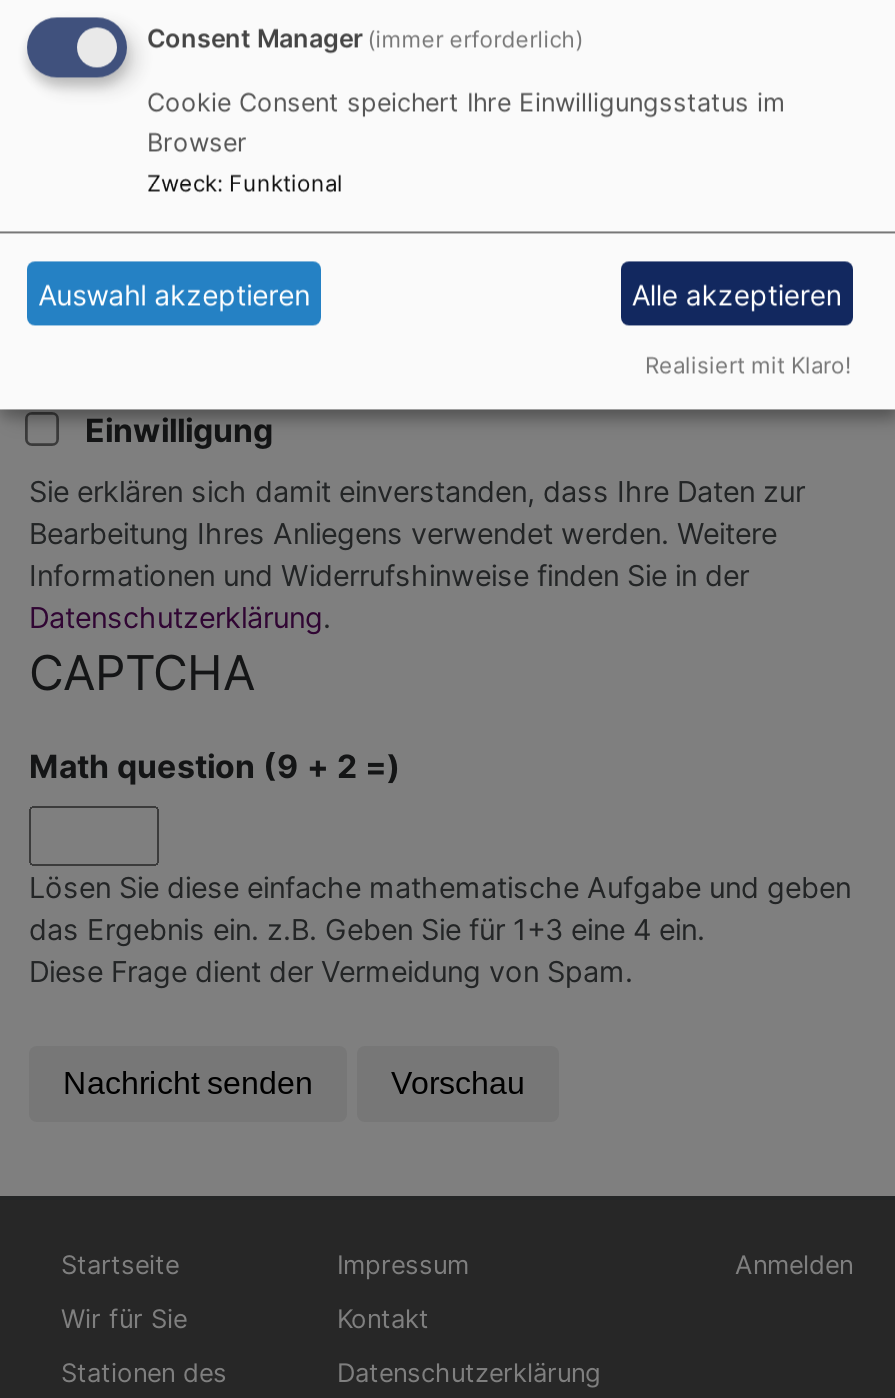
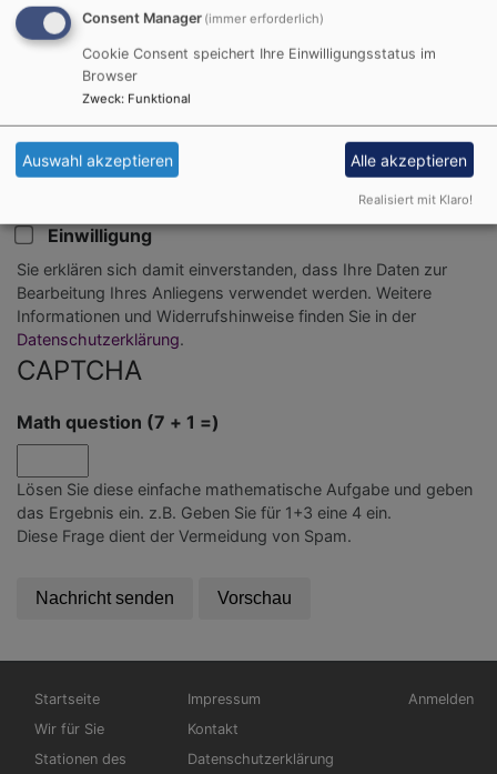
[29,746,401,786] Math question (9 + 2 =) -> [17,411,220,433] Math question (7 + 1 =)

